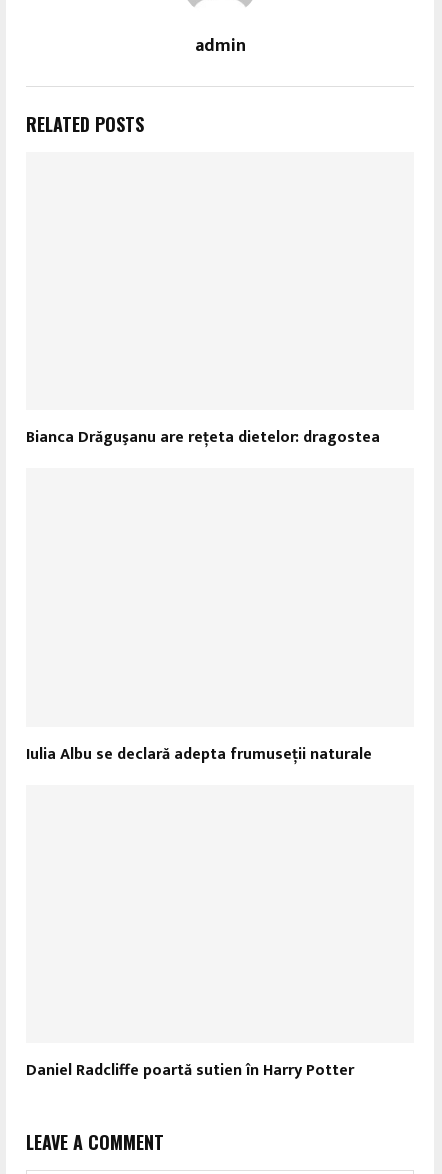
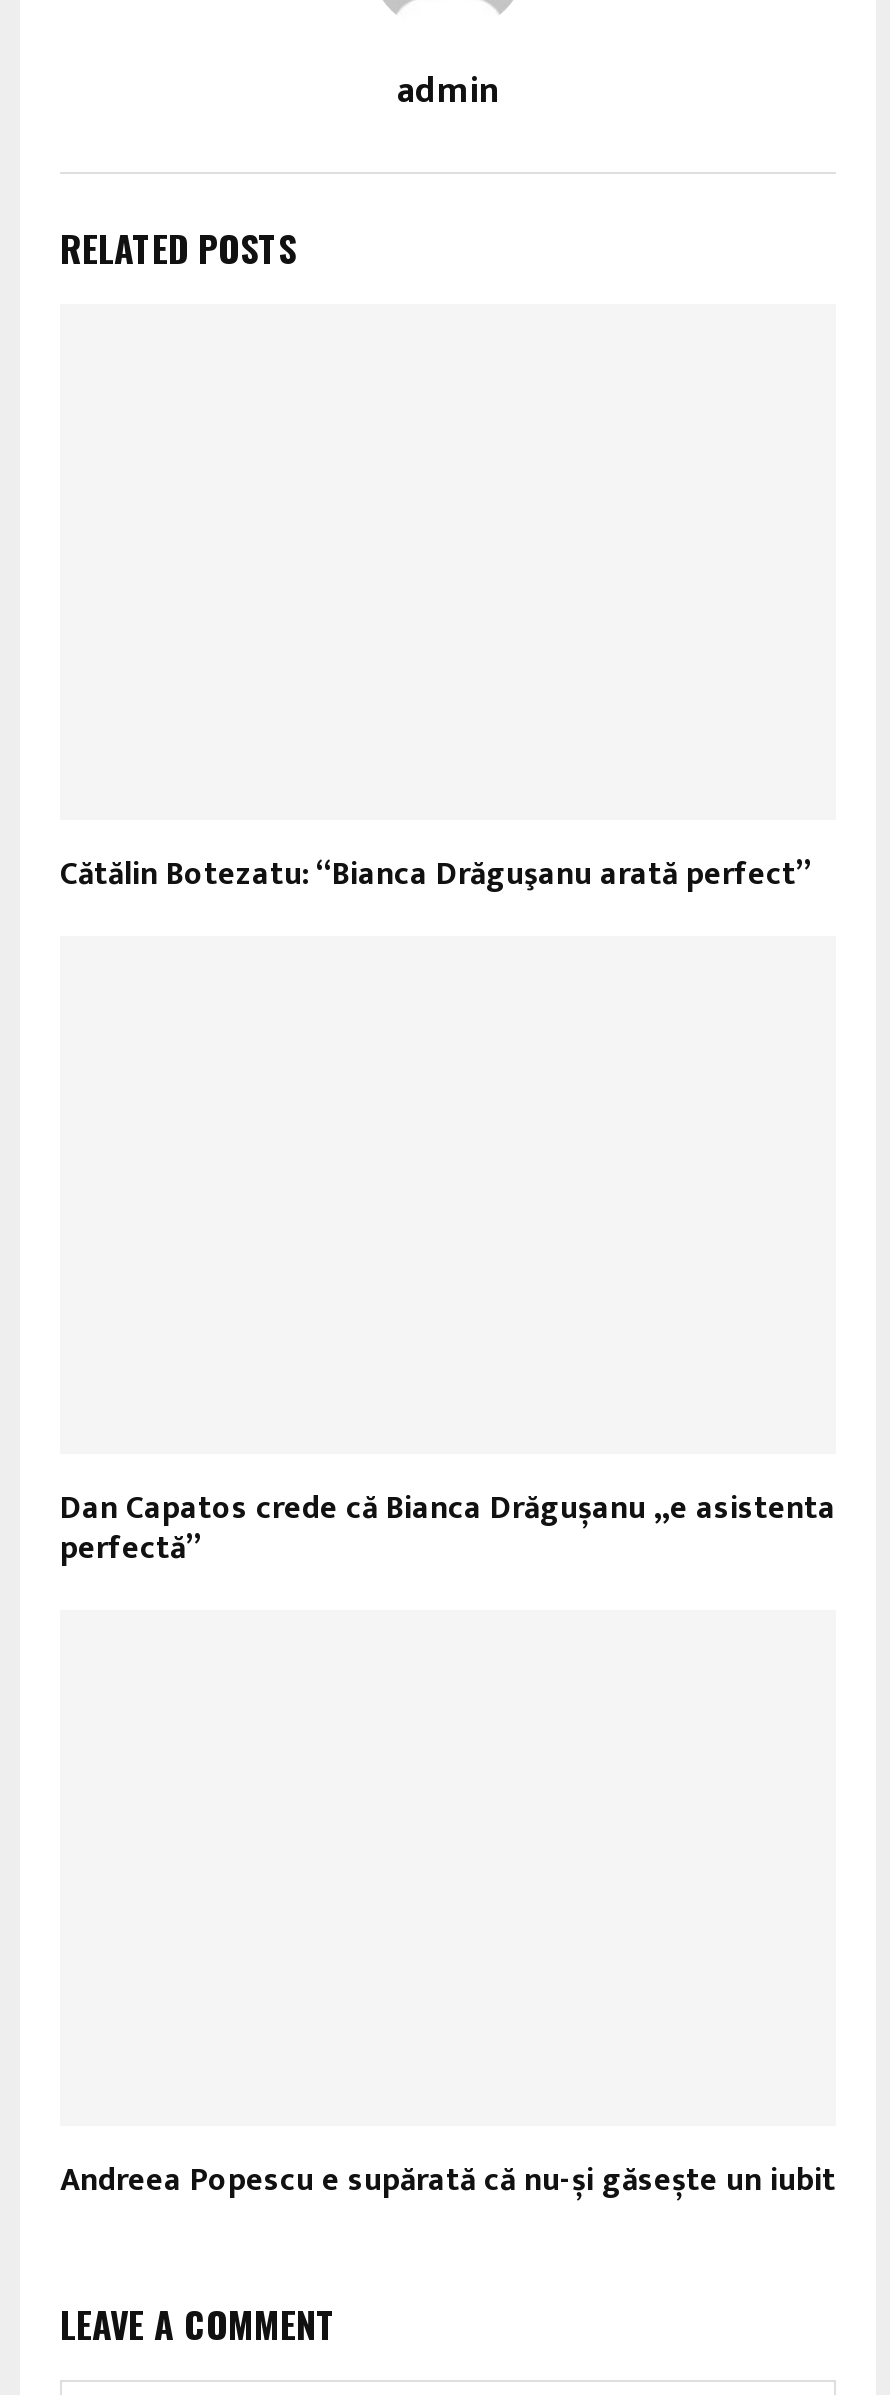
[26,424,380,451] Bianca Drăguşanu are rețeta dietelor: dragostea -> [60,848,812,902] Cătălin Botezatu: “Bianca Drăguşanu arată perfect”
[26,741,372,768] Iulia Albu se declară adepta frumuseții naturale -> [60,1482,836,1576] Dan Capatos crede că Bianca Drăgușanu „e asistenta | perfectă”
[26,1057,354,1084] Daniel Radcliffe poartă sutien în Harry Potter -> [60,2155,836,2209] Andreea Popescu e supărată că nu-și găsește un iubit

